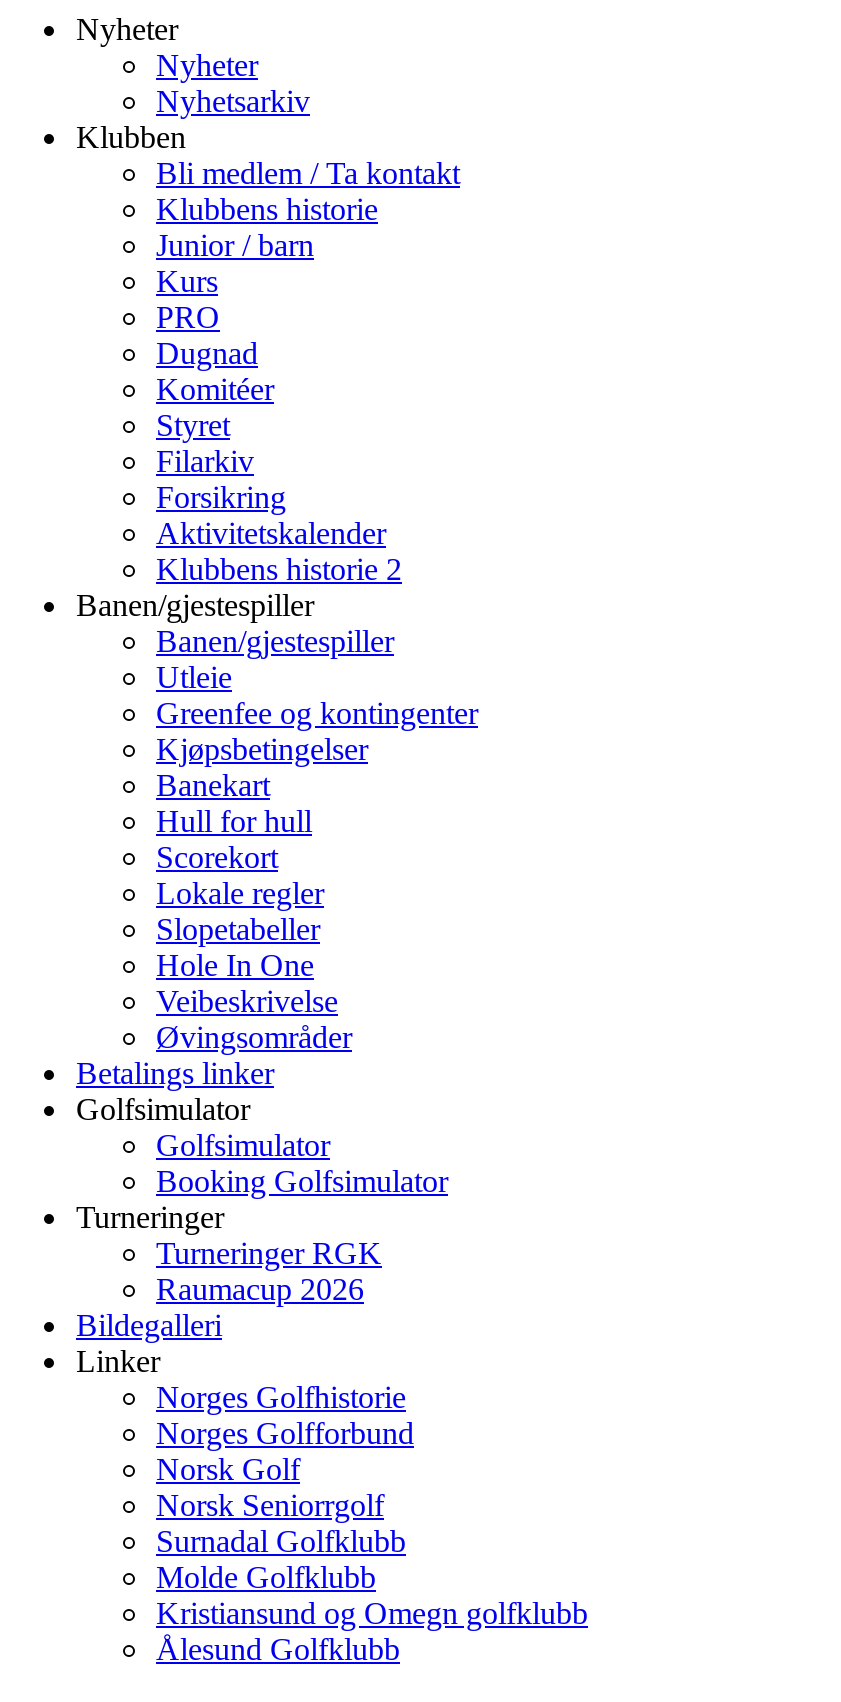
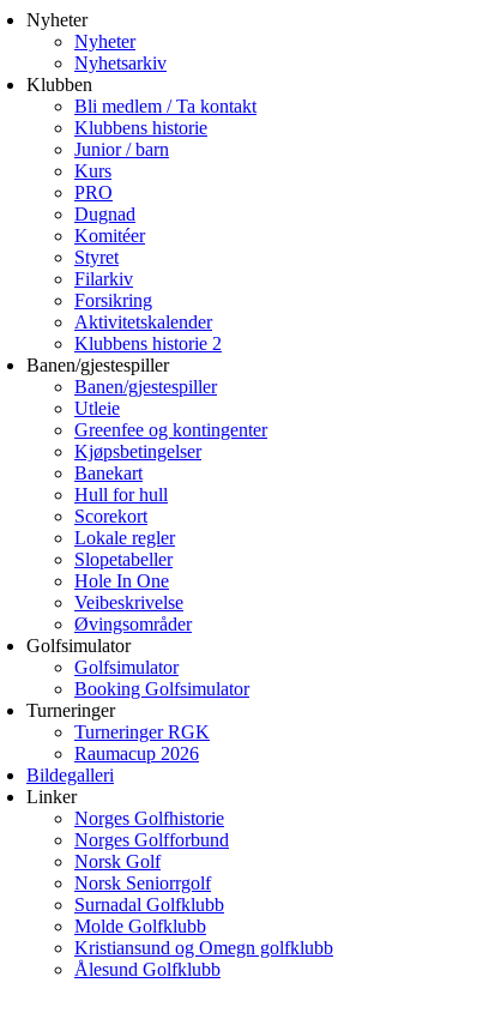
[76,1056,274,1090] Betalings linker -> none

